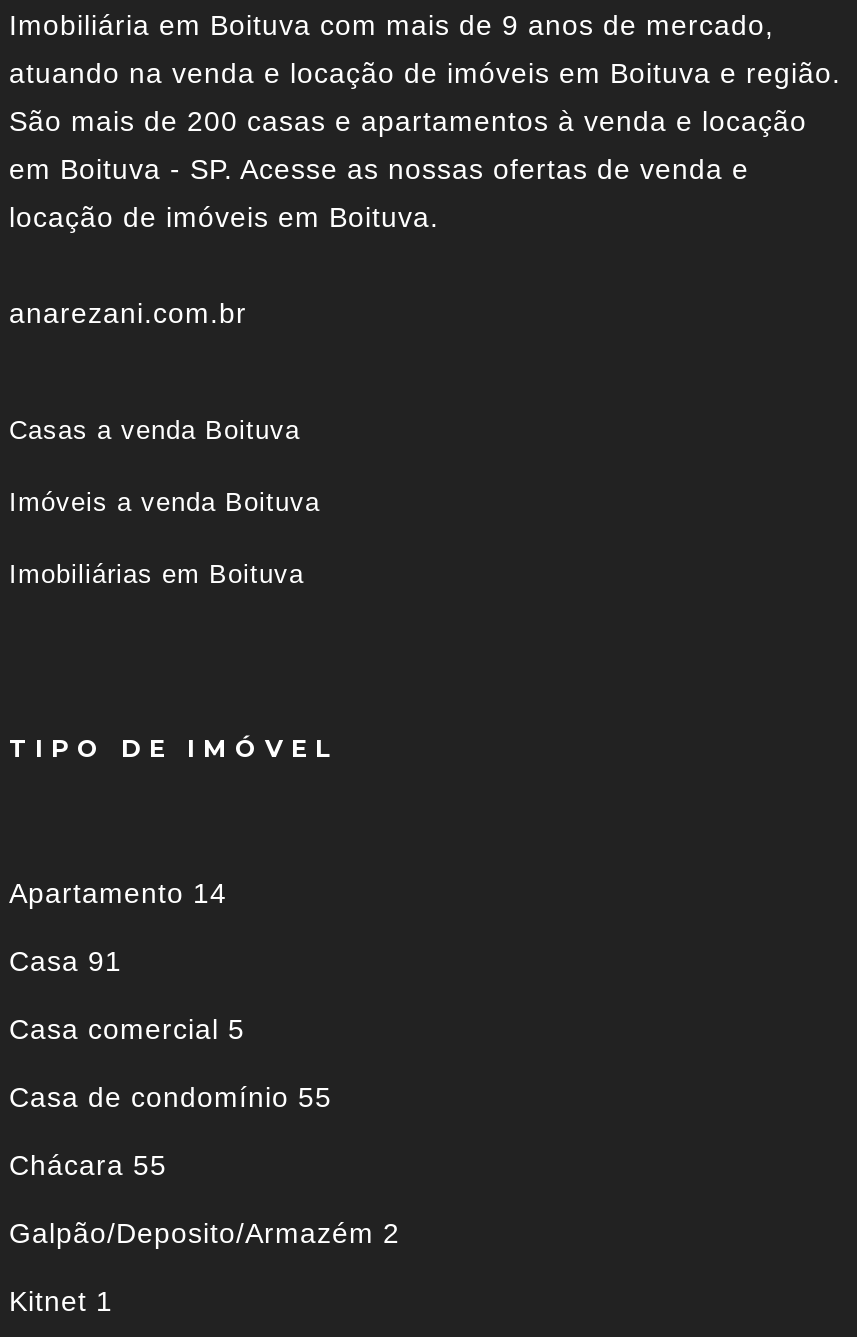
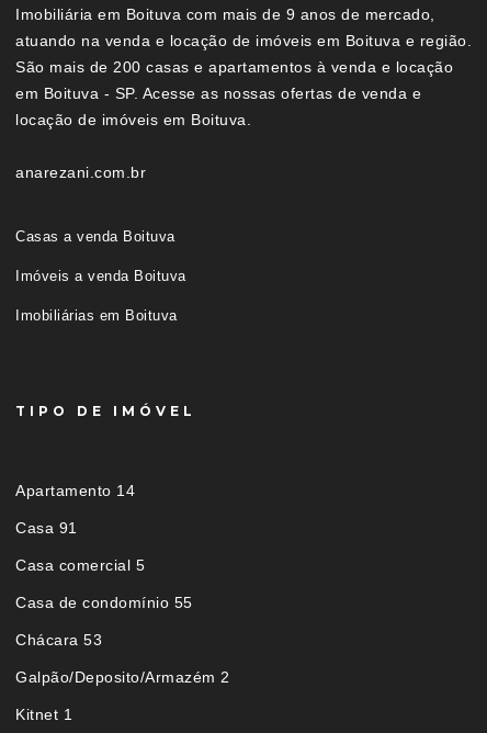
[9,1148,167,1180] Chácara 55 -> [15,631,102,648] Chácara 53

